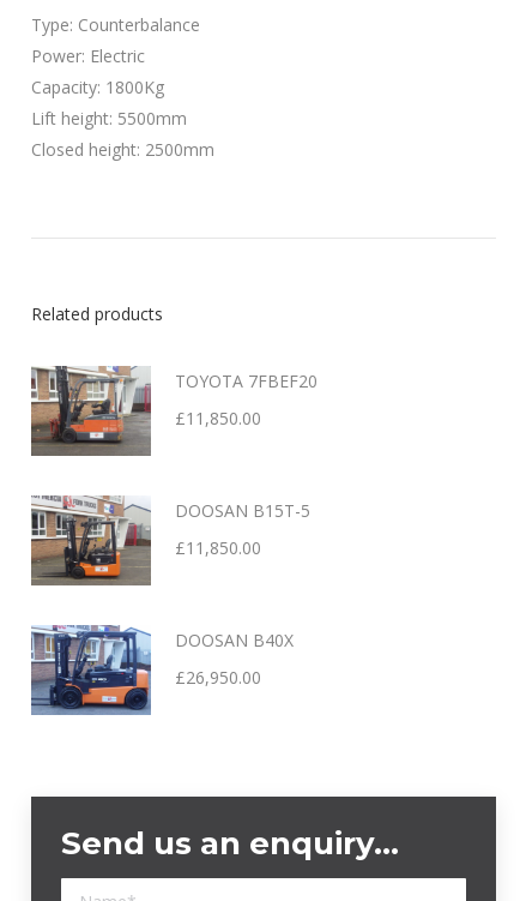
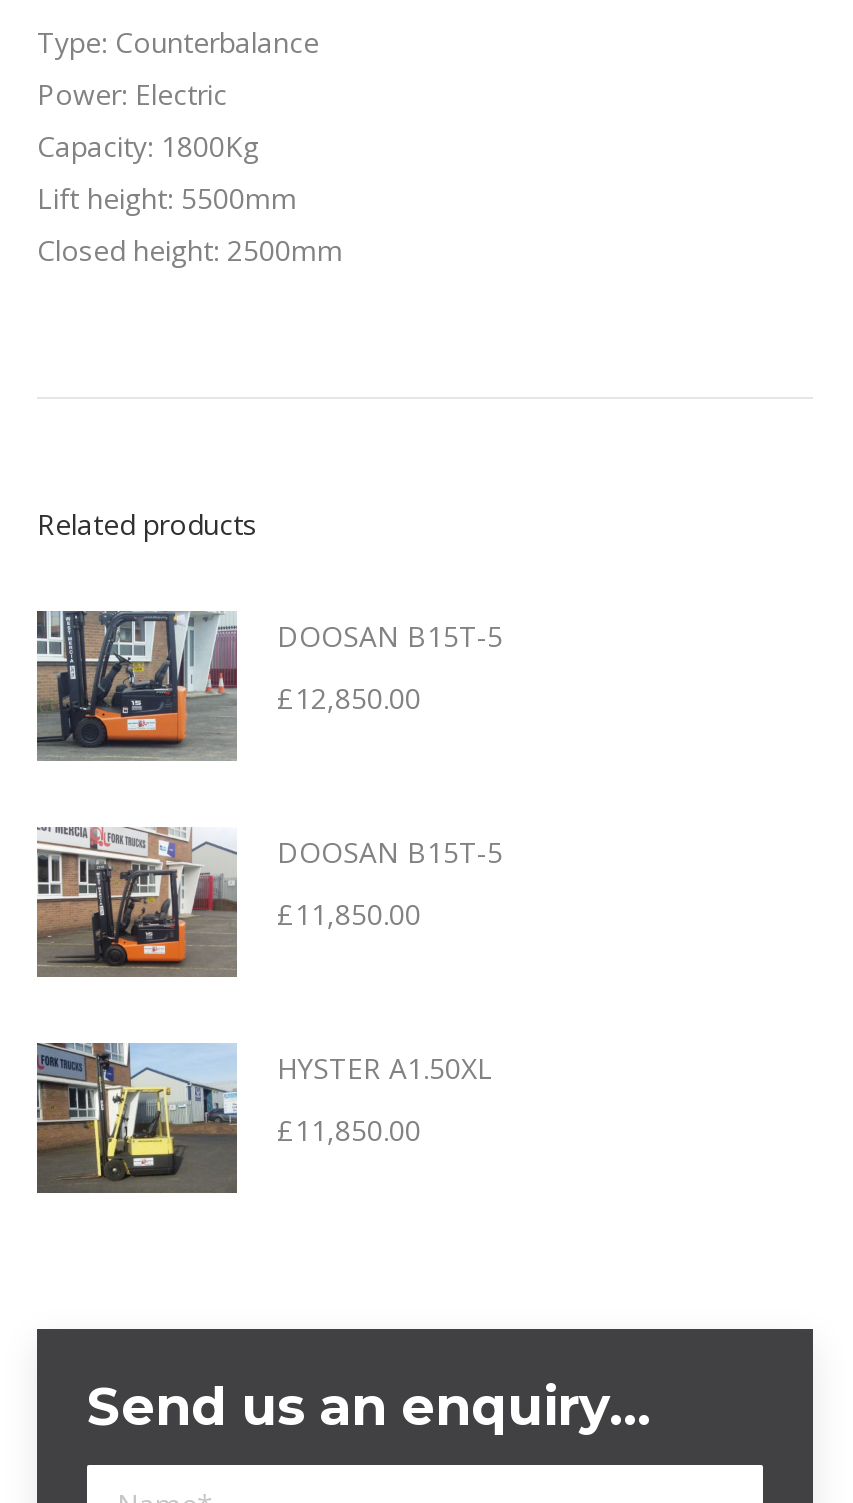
[31,366,318,455] [image] | TOYOTA 7FBEF20 -> [35,609,503,761] [image] | DOOSAN B15T-5
[175,407,261,430] £11,850.00 -> [277,679,421,717] £12,850.00
[30,624,294,716] [image] | DOOSAN B40X -> [35,1041,493,1195] [image] | HYSTER A1.50XL
[175,666,261,689] £26,950.00 -> [277,1111,421,1149] £11,850.00

